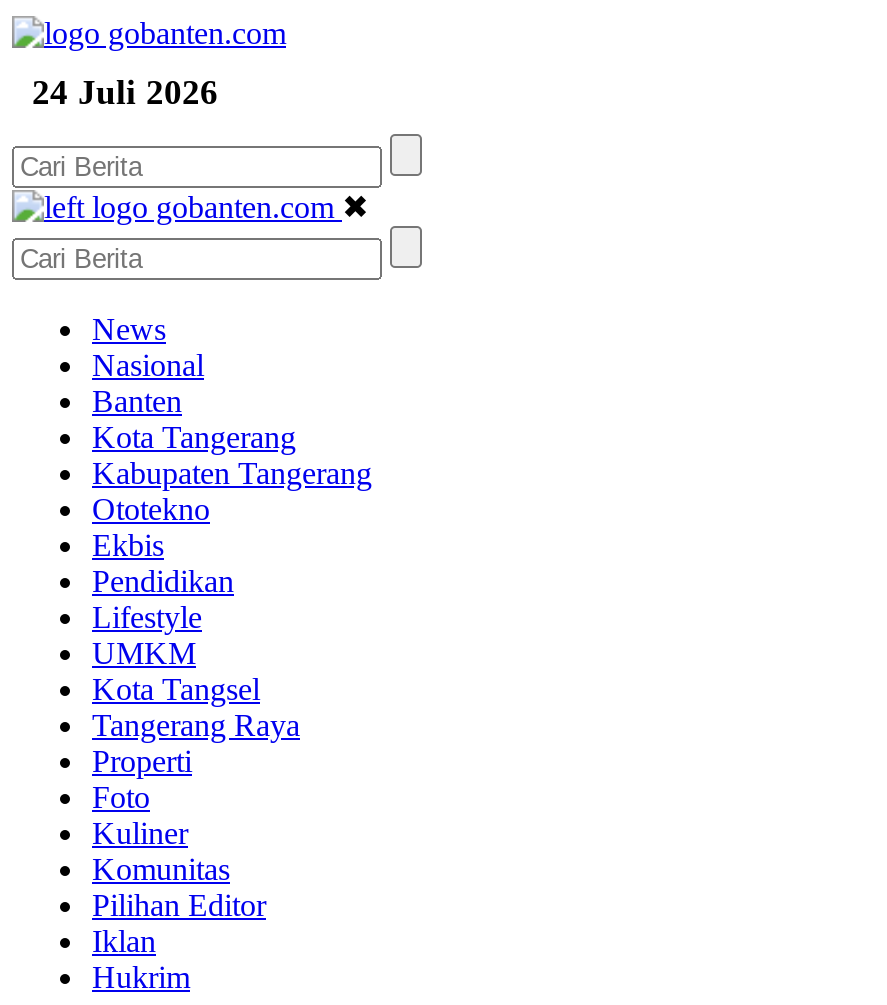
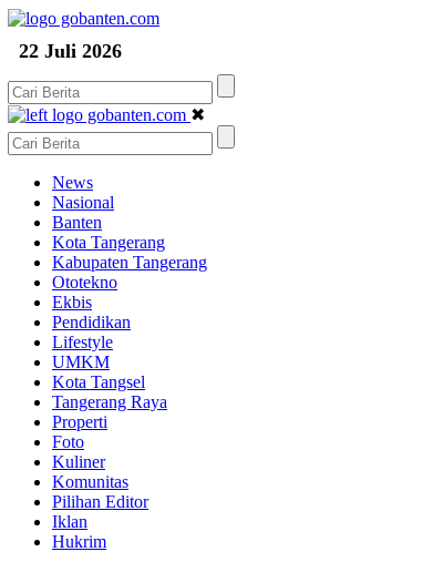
[32,72,218,112] 24 Juli 2026 -> [19,40,122,62] 22 Juli 2026

